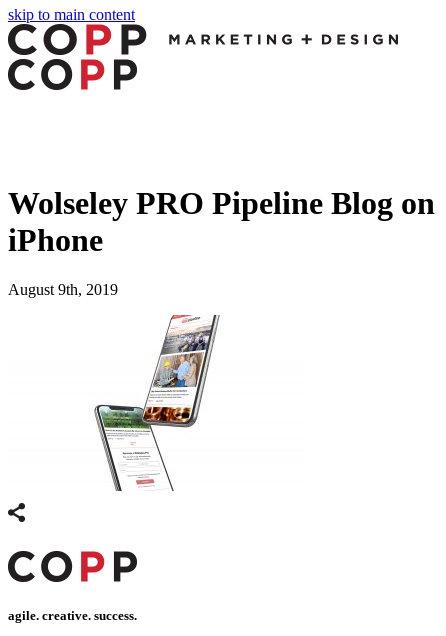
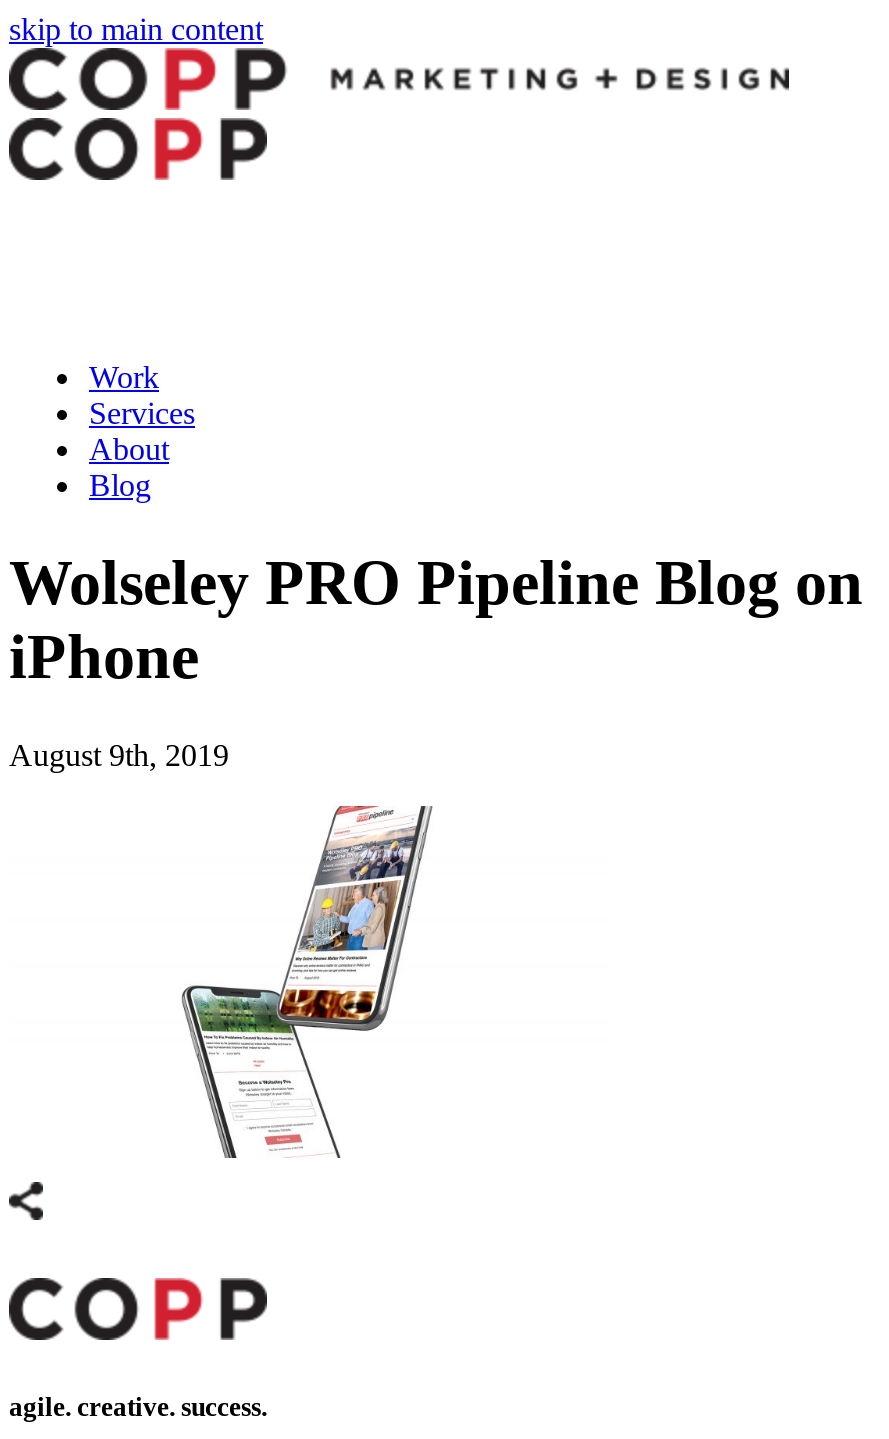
none -> [89,360,195,502] Work | Services | About | Blog

